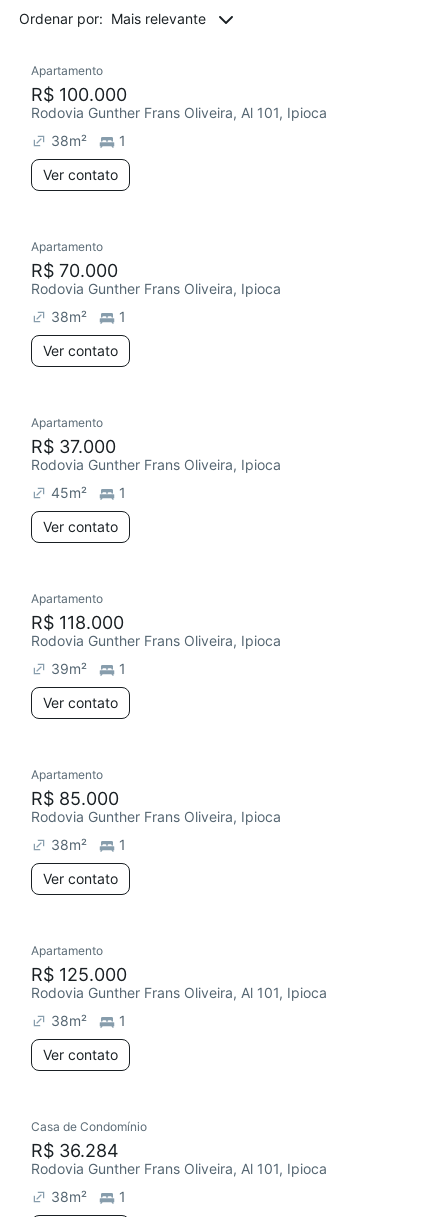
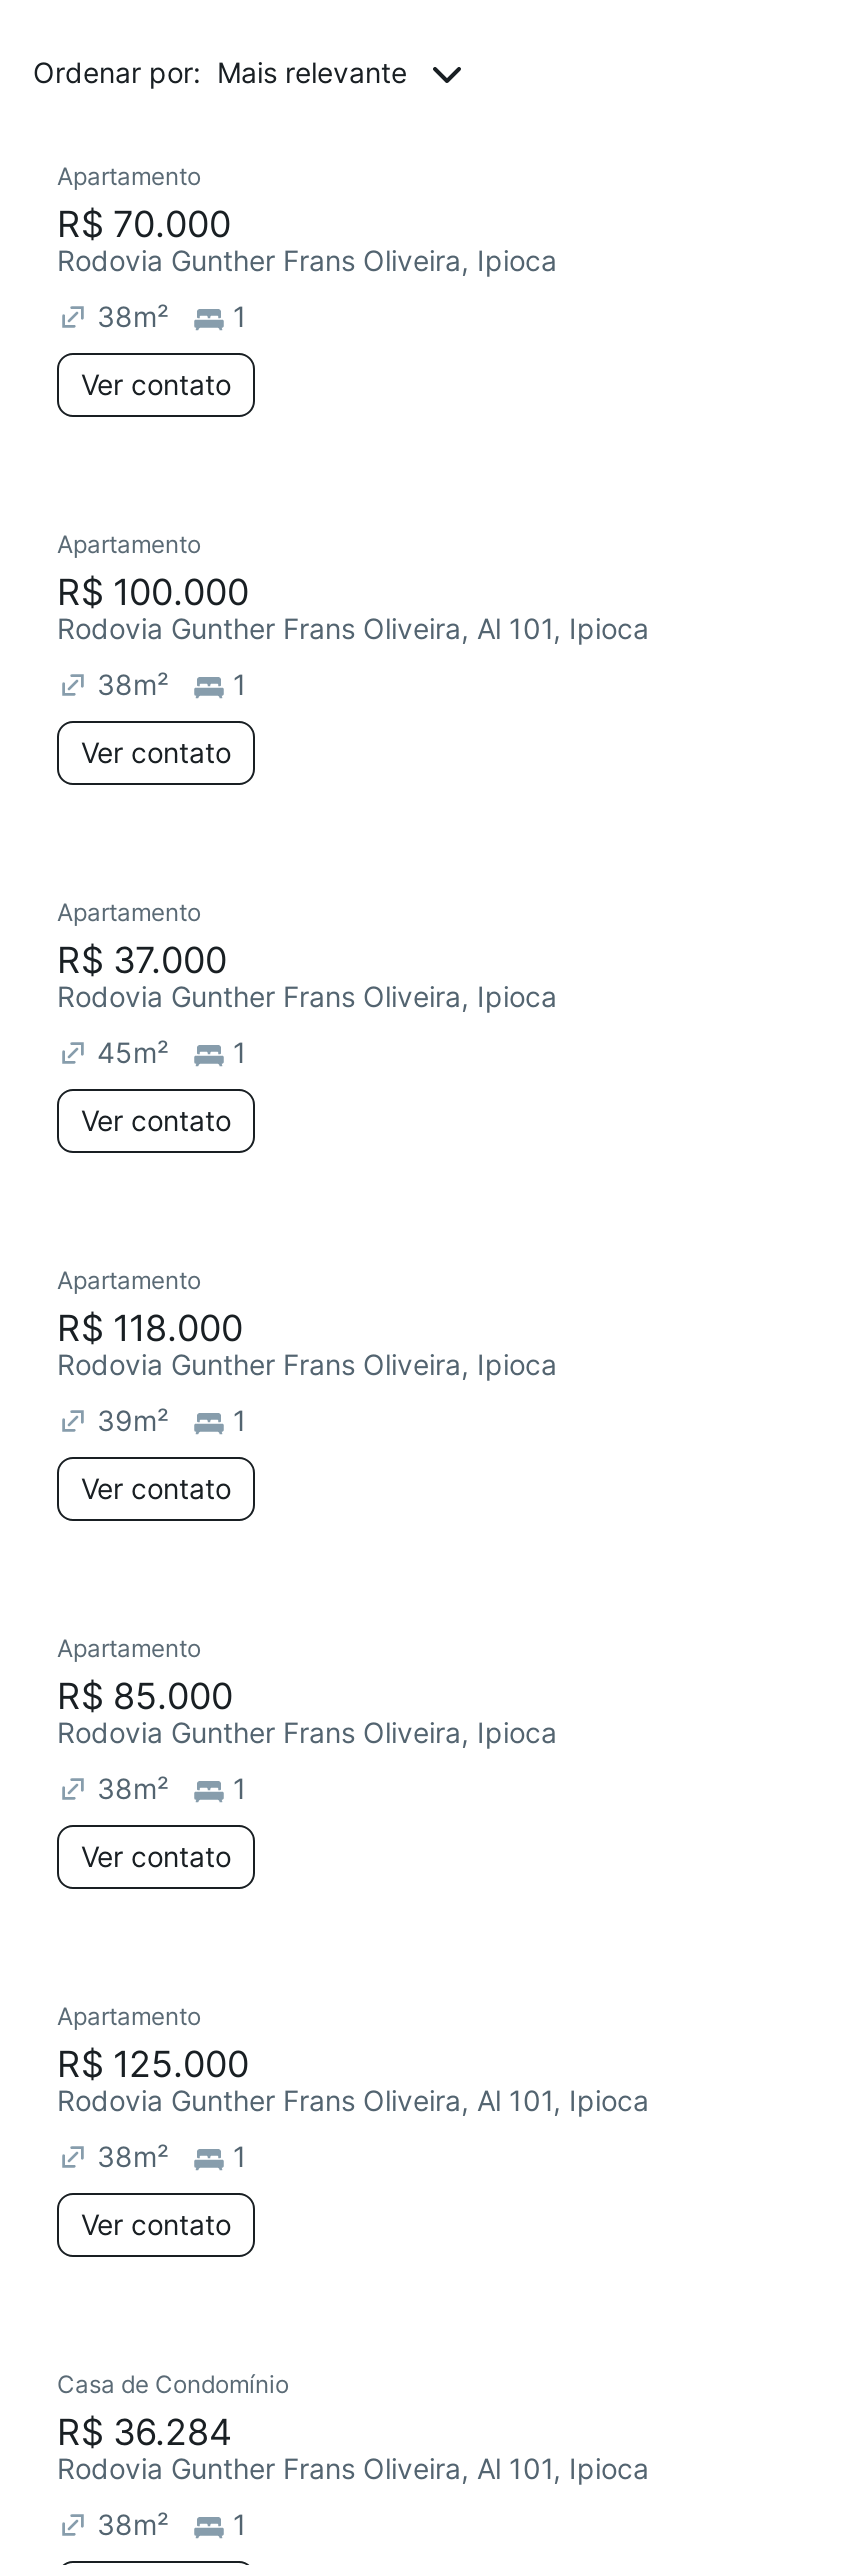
[31,84,327,121] R$ 100.000 | Rodovia Gunther Frans Oliveira, Al 101, Ipioca -> [57,203,557,277] R$ 70.000 | Rodovia Gunther Frans Oliveira, Ipioca
[31,260,281,297] R$ 70.000 | Rodovia Gunther Frans Oliveira, Ipioca -> [57,571,649,645] R$ 100.000 | Rodovia Gunther Frans Oliveira, Al 101, Ipioca

